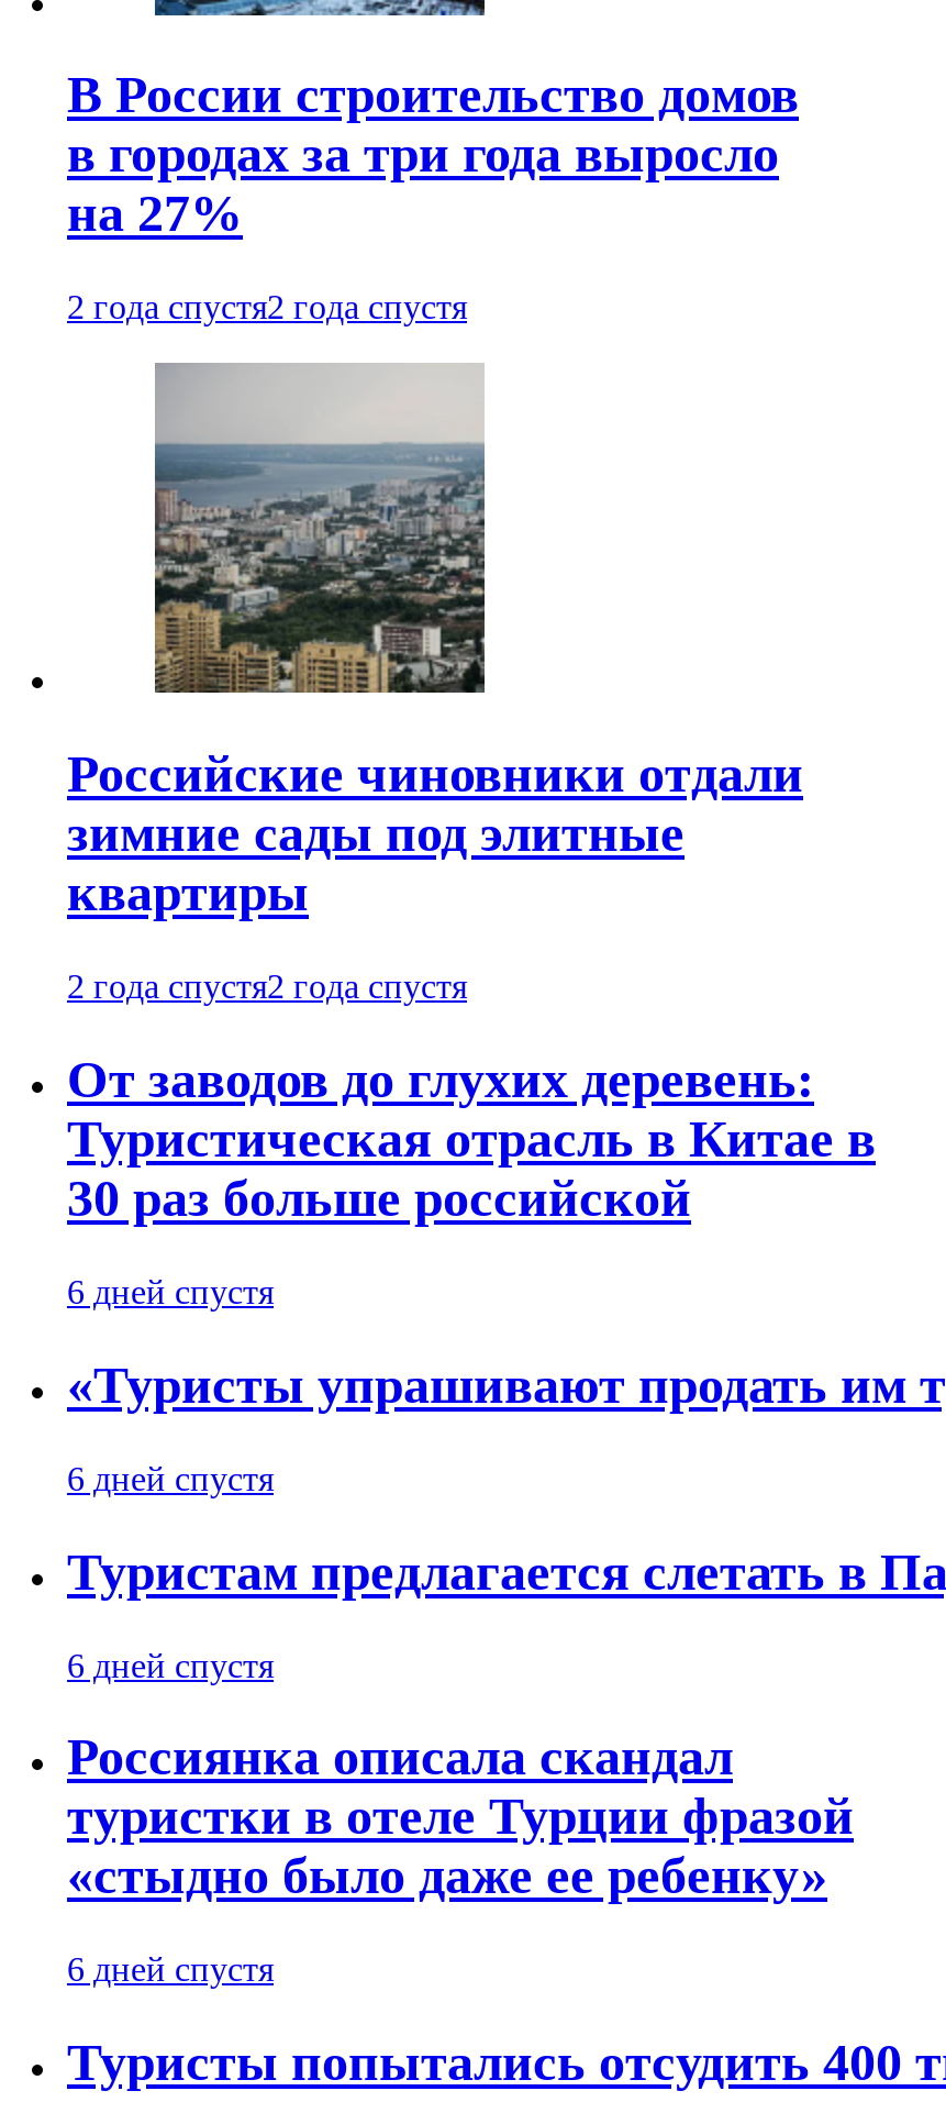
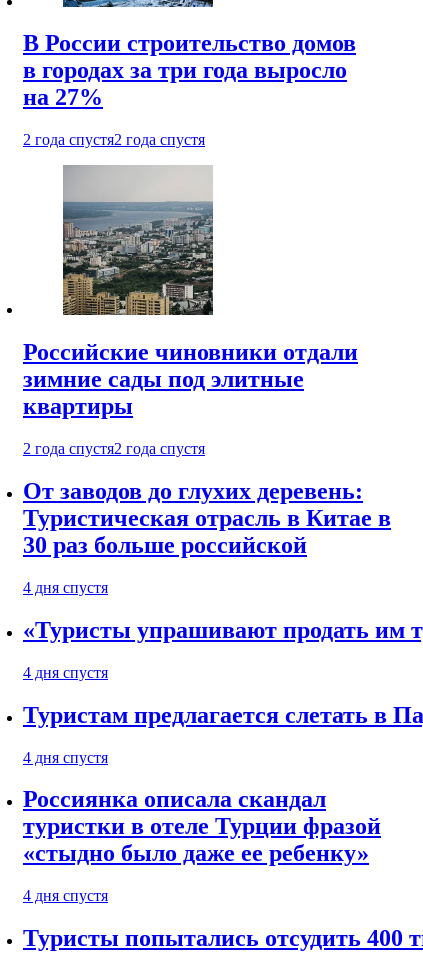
[67,1273,274,1310] 6 дней спустя -> [23,579,108,596] 4 дня спустя
[67,1460,274,1497] 6 дней спустя -> [23,664,108,681] 4 дня спустя
[67,1646,274,1683] 6 дней спустя -> [23,749,108,766] 4 дня спустя
[67,1951,274,1989] 6 дней спустя -> [23,887,108,904] 4 дня спустя

